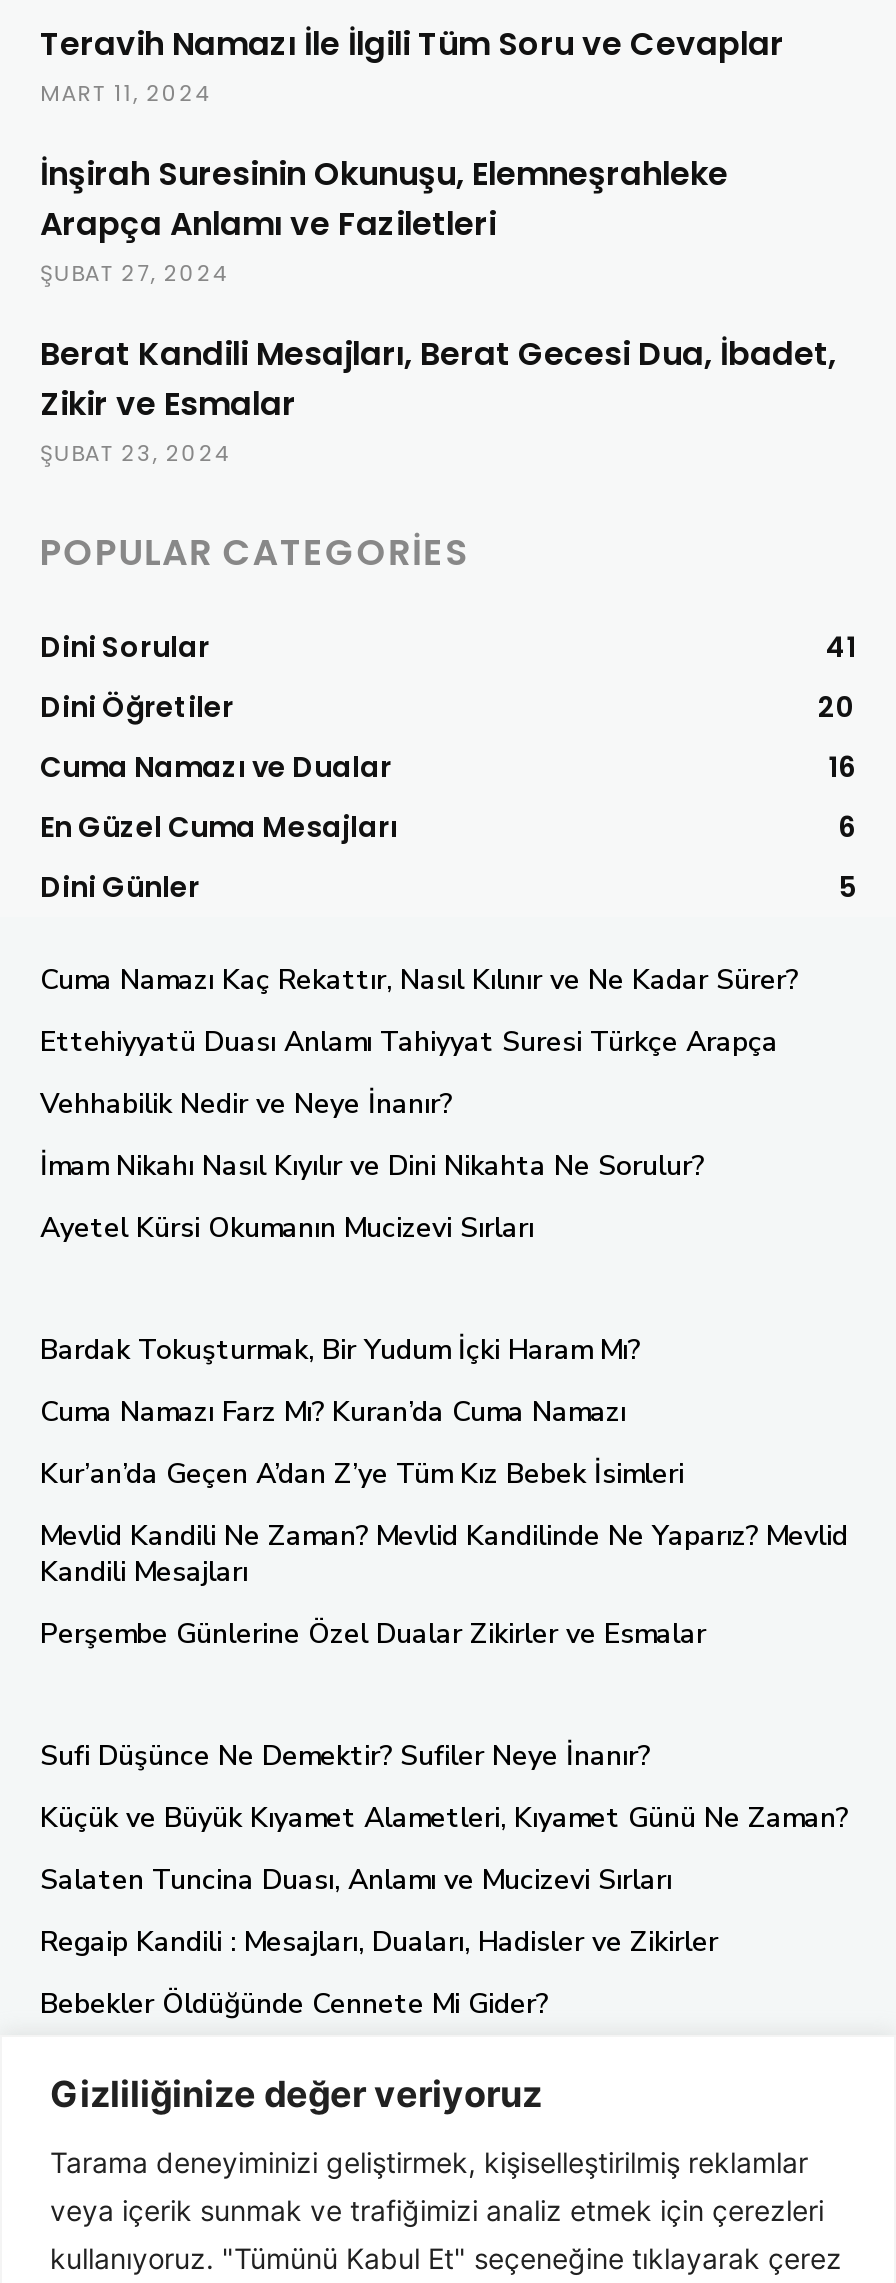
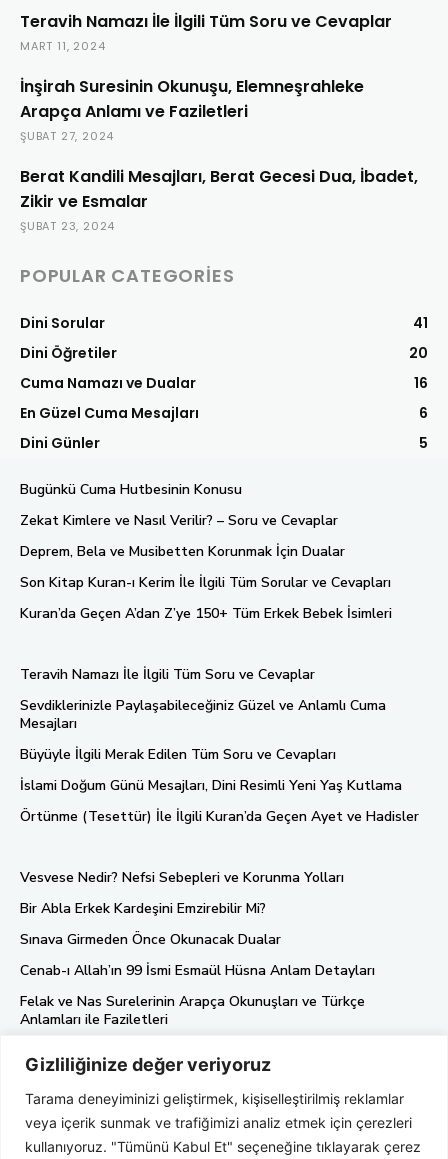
[40,961,798,999] Cuma Namazı Kaç Rekattır, Nasıl Kılınır ve Ne Kadar Sürer? -> [20,480,242,499] Bugünkü Cuma Hutbesinin Konusu
[40,1023,778,1061] Ettehiyyatü Duası Anlamı Tahiyyat Suresi Türkçe Arapça -> [20,511,338,530] Zekat Kimlere ve Nasıl Verilir? – Soru ve Cevaplar
[40,1085,452,1123] Vehhabilik Nedir ve Neye İnanır? -> [20,542,345,561] Deprem, Bela ve Musibetten Korunmak İçin Dualar
[40,1147,704,1185] İmam Nikahı Nasıl Kıyılır ve Dini Nikahta Ne Sorulur? -> [20,573,391,592] Son Kitap Kuran-ı Kerim İle İlgili Tüm Sorular ve Cevapları
[40,1209,534,1247] Ayetel Kürsi Okumanın Mucizevi Sırları -> [20,604,392,623] Kuran’da Geçen A’dan Z’ye 150+ Tüm Erkek Bebek İsimleri
[40,1331,640,1369] Bardak Tokuşturmak, Bir Yudum İçki Haram Mı? -> [20,665,315,684] Teravih Namazı İle İlgili Tüm Soru ve Cevaplar
[40,1393,626,1431] Cuma Namazı Farz Mı? Kuran’da Cuma Namazı -> [20,696,386,733] Sevdiklerinizle Paylaşabileceğiniz Güzel ve Anlamlı Cuma | Mesajları
[40,1455,684,1493] Kur’an’da Geçen A’dan Z’ye Tüm Kız Bebek İsimleri -> [20,745,336,764] Büyüyle İlgili Merak Edilen Tüm Soru ve Cevapları
[40,1517,848,1591] Mevlid Kandili Ne Zaman? Mevlid Kandilinde Ne Yaparız? Mevlid | Kandili Mesajları -> [20,776,402,795] İslami Doğum Günü Mesajları, Dini Resimli Yeni Yaş Kutlama
[40,1615,706,1653] Perşembe Günlerine Özel Dualar Zikirler ve Esmalar -> [20,807,419,826] Örtünme (Tesettür) İle İlgili Kuran’da Geçen Ayet ve Hadisler
[40,1737,650,1775] Sufi Düşünce Ne Demektir? Sufiler Neye İnanır? -> [20,868,344,887] Vesvese Nedir? Nefsi Sebepleri ve Korunma Yolları
[40,1799,848,1837] Küçük ve Büyük Kıyamet Alametleri, Kıyamet Günü Ne Zaman? -> [20,899,266,918] Bir Abla Erkek Kardeşini Emzirebilir Mi?
[40,1861,672,1899] Salaten Tuncina Duası, Anlamı ve Mucizevi Sırları -> [20,930,281,949] Sınava Girmeden Önce Okunacak Dualar
[40,1923,718,1961] Regaip Kandili : Mesajları, Duaları, Hadisler ve Zikirler -> [20,961,375,980] Cenab-ı Allah’ın 99 İsmi Esmaül Hüsna Anlam Detayları
[40,1985,548,2023] Bebekler Öldüğünde Cennete Mi Gider? -> [20,992,365,1029] Felak ve Nas Surelerinin Arapça Okunuşları ve Türkçe | Anlamları ile Faziletleri

